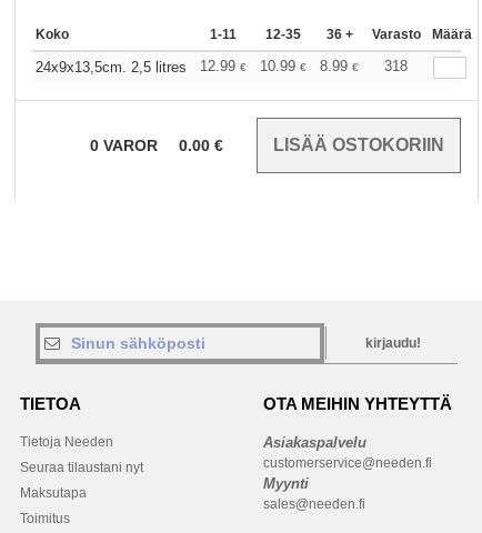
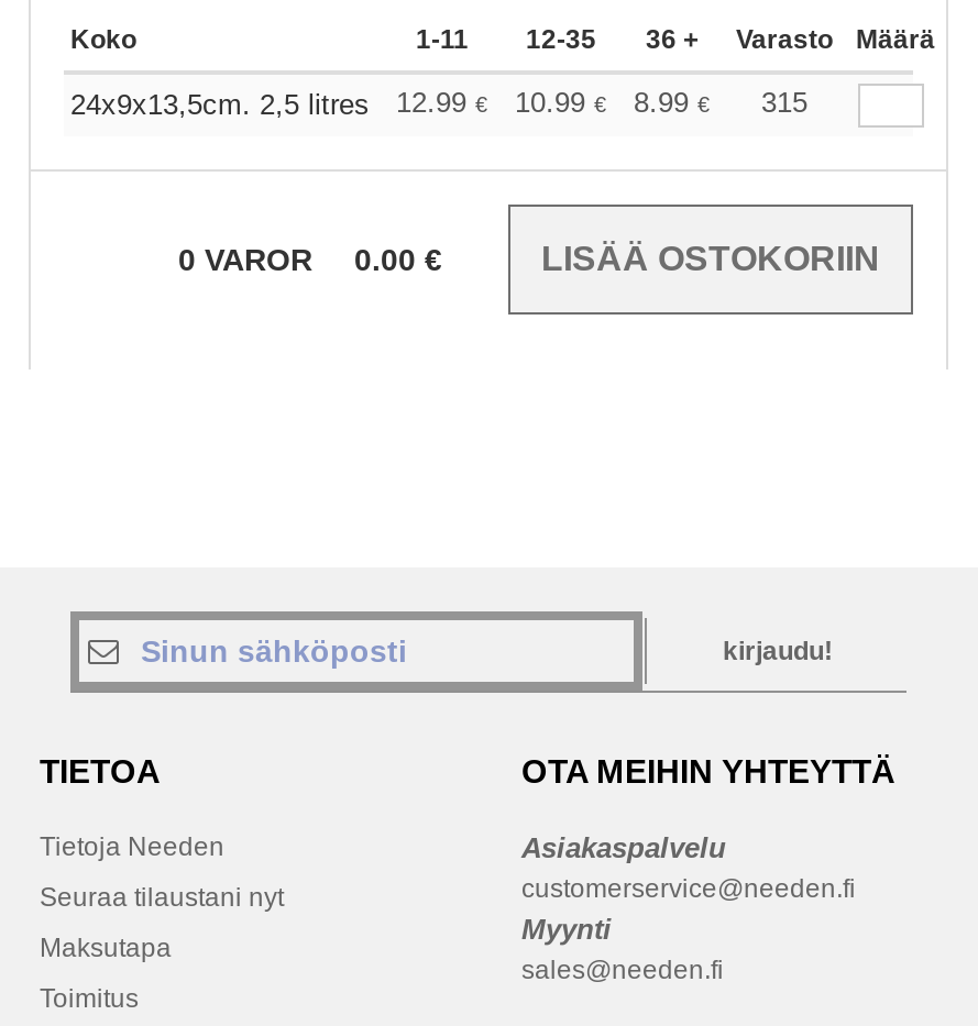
[36,58,408,76] 24x9x13,5cm. 2,5 litres 12.99 € 10.99 € 8.99 € 318 -> [70,86,807,122] 24x9x13,5cm. 2,5 litres 12.99 € 10.99 € 8.99 € 315

